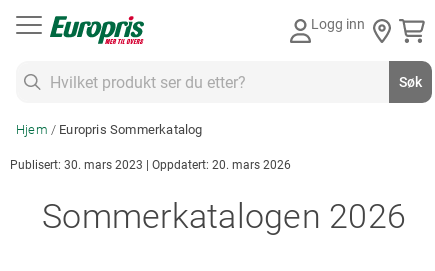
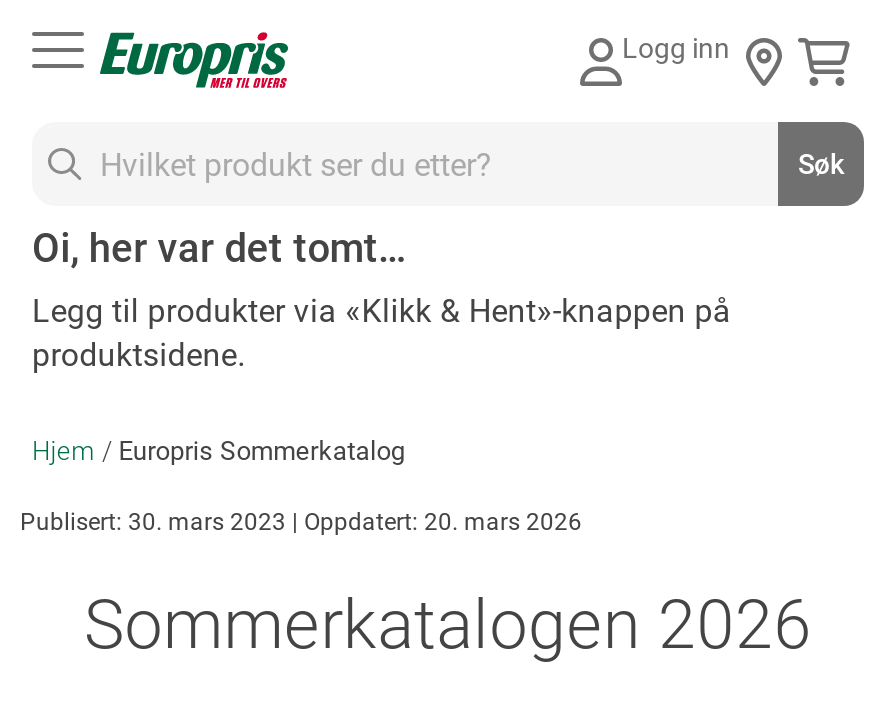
none -> [32,224,731,374] Oi, her var det tomt… | Legg til produkter via «Klikk & Hent»-knappen på | produktsidene.

